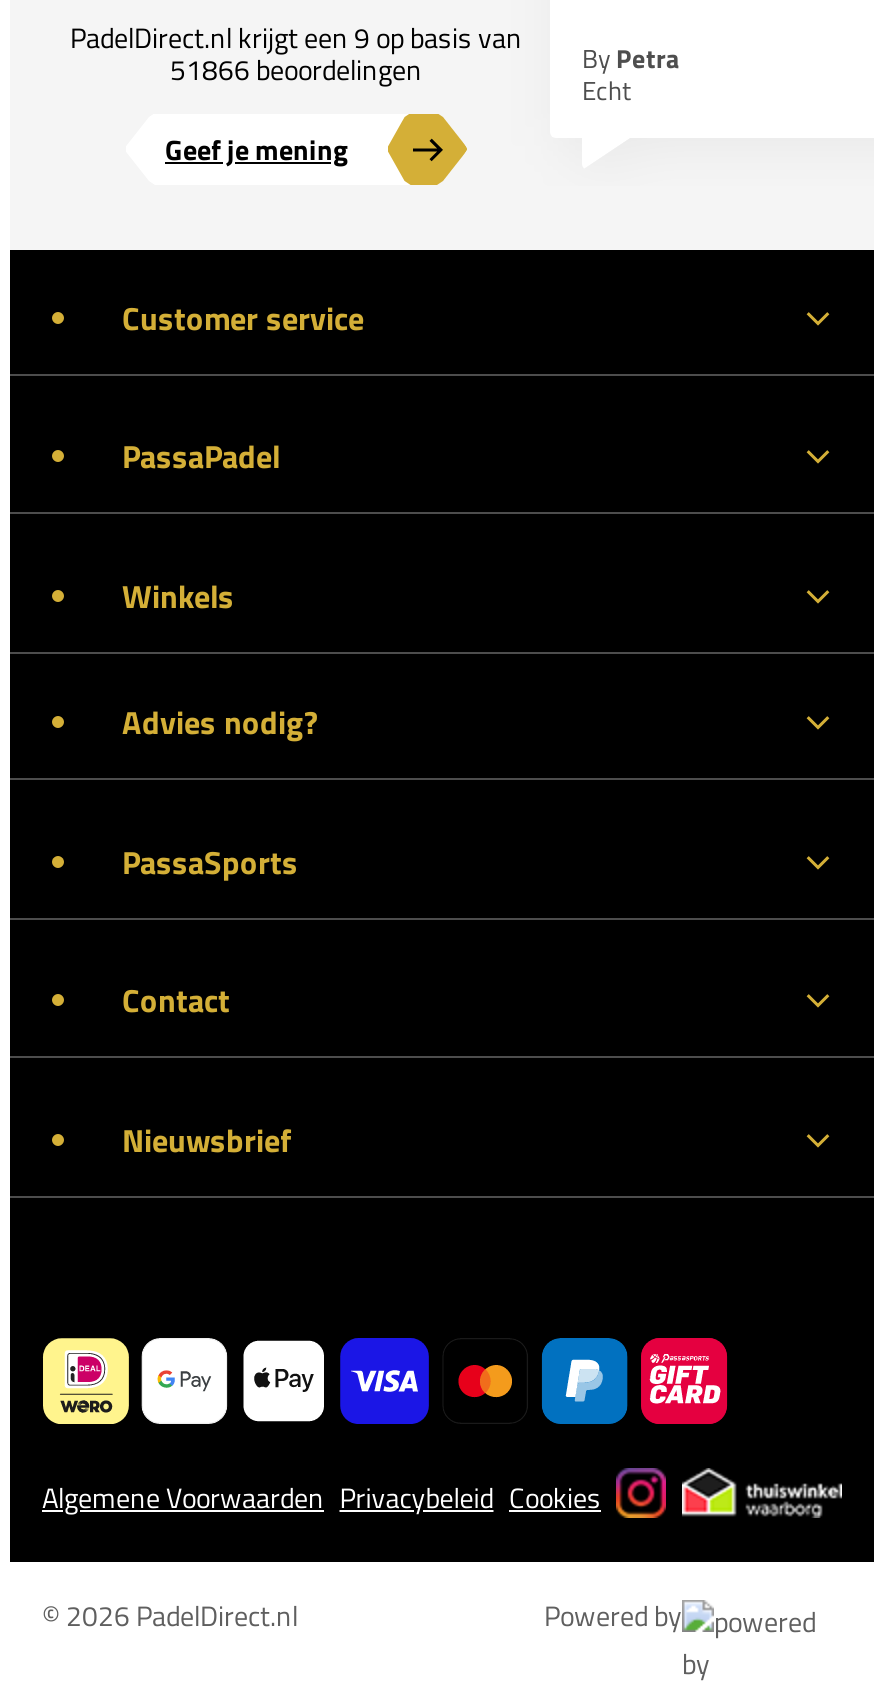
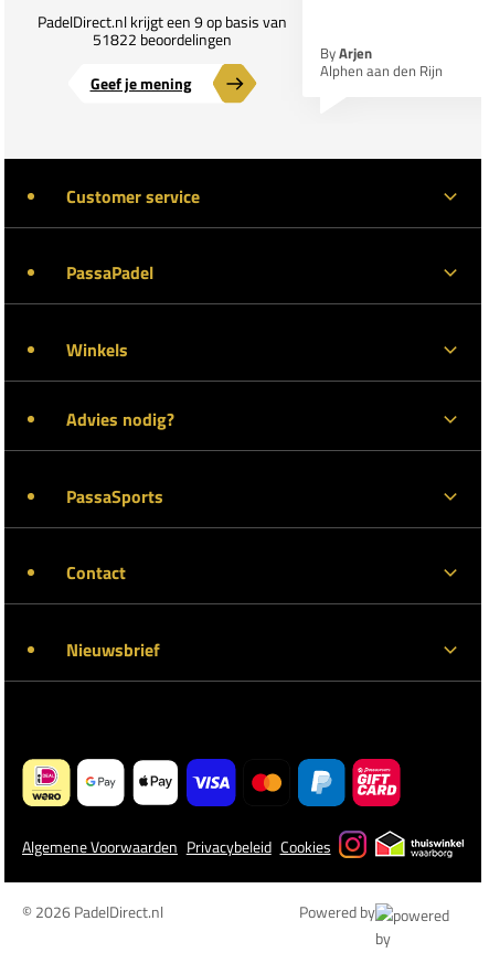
[170,47,422,89] 51866 beoordelingen -> [93,27,232,50] 51822 beoordelingen
[582,37,680,109] By Petra | Echt -> [320,41,443,81] By Arjen | Alphen aan den Rijn

